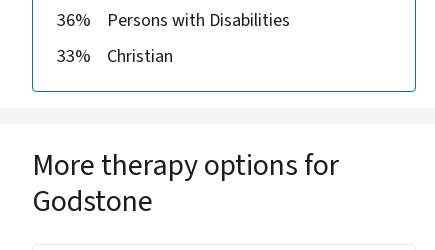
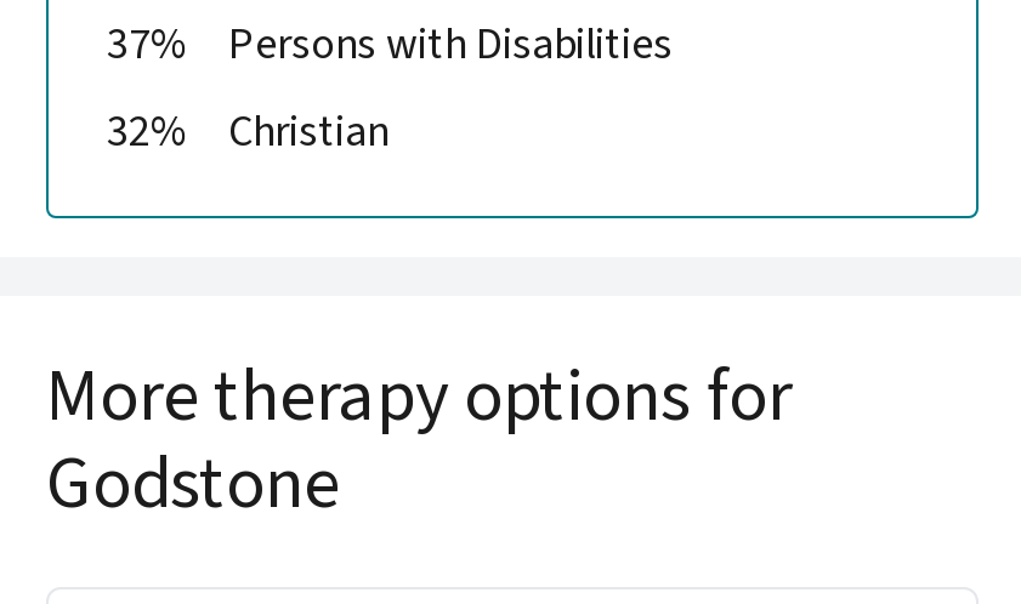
[57,8,290,33] 36% Persons with Disabilities -> [107,16,673,77] 37% Persons with Disabilities
[57,44,173,69] 33% Christian -> [107,104,388,164] 32% Christian

